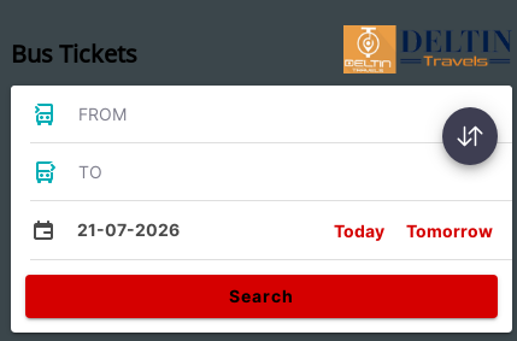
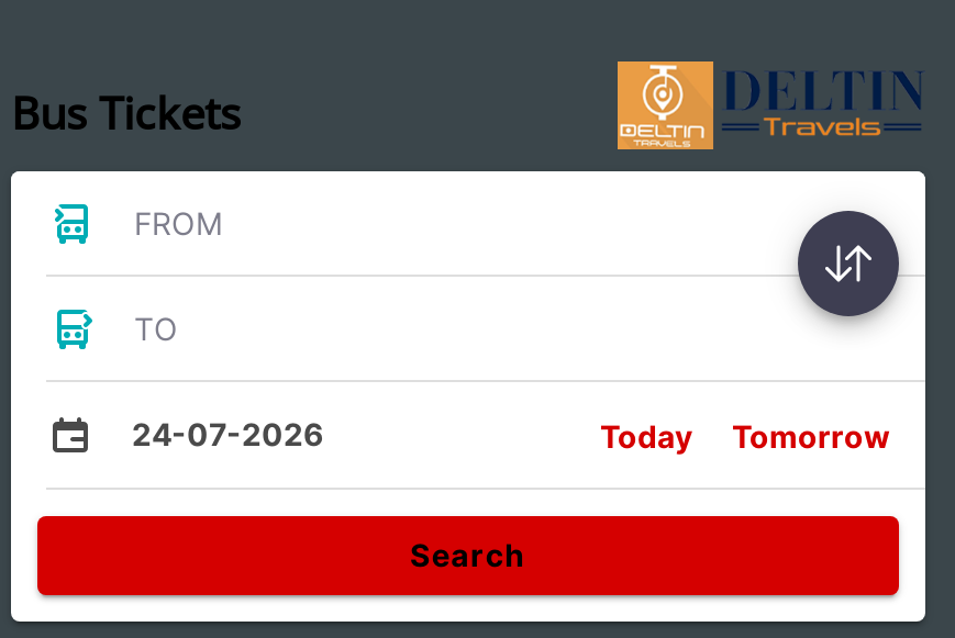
[77,219,180,240] 21-07-2026 -> [132,415,323,452] 24-07-2026

